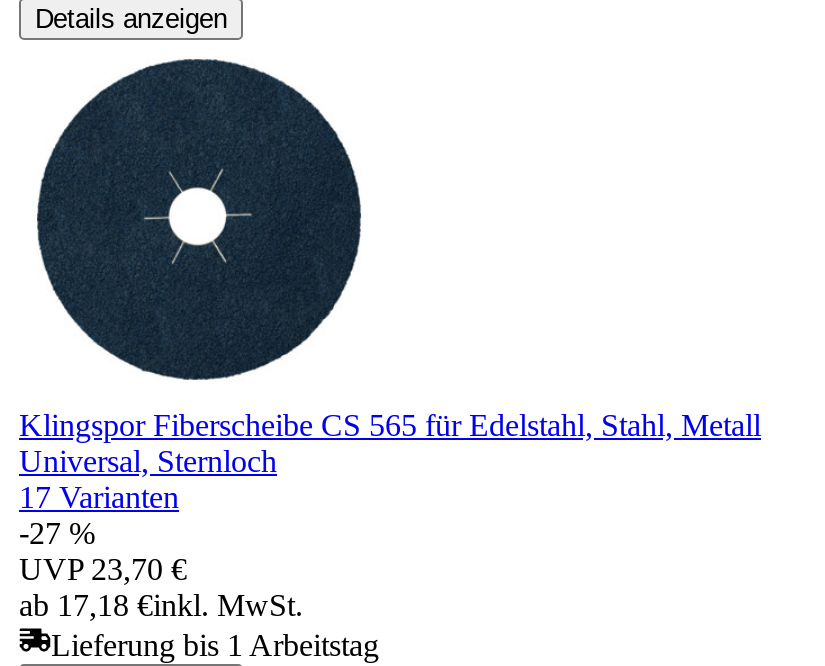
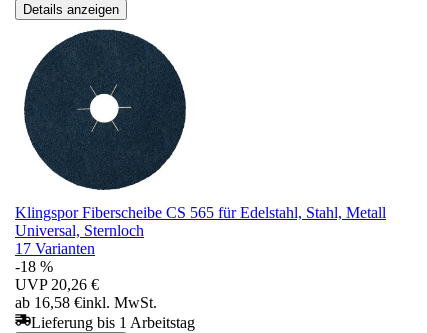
[19,516,95,550] -27 % -> [15,258,53,275] -18 %
[19,552,187,586] UVP 23,70 € -> [15,276,99,293] UVP 20,26 €
[19,588,303,622] ab 17,18 €inkl. MwSt. -> [15,294,157,311] ab 16,58 €inkl. MwSt.

